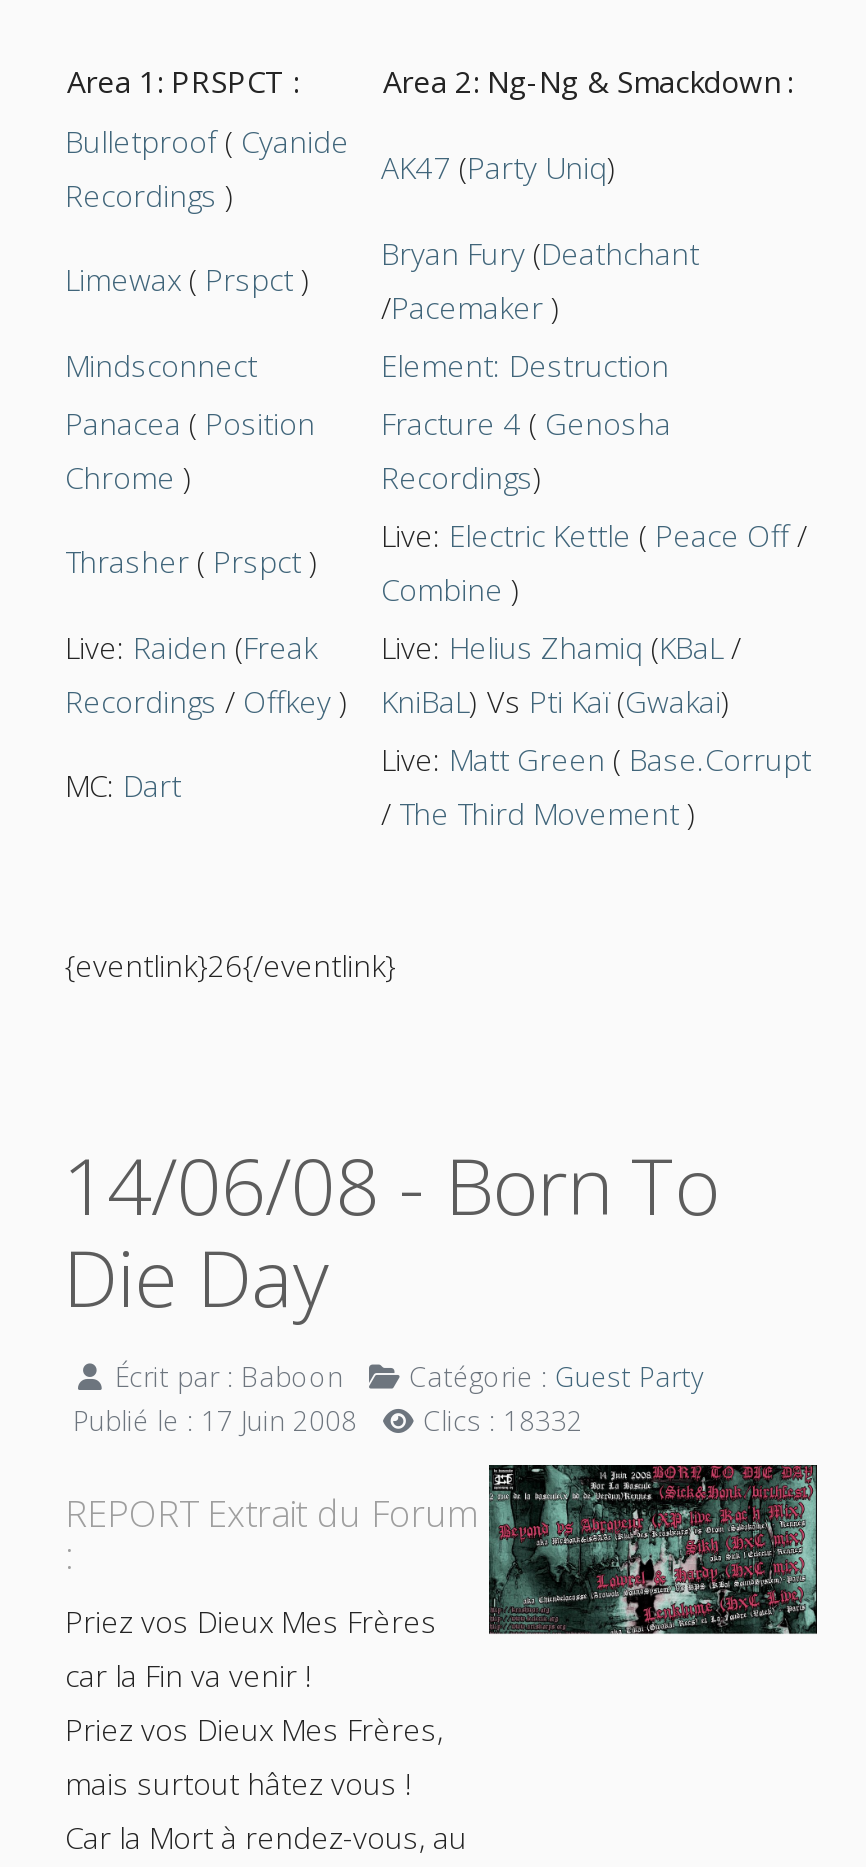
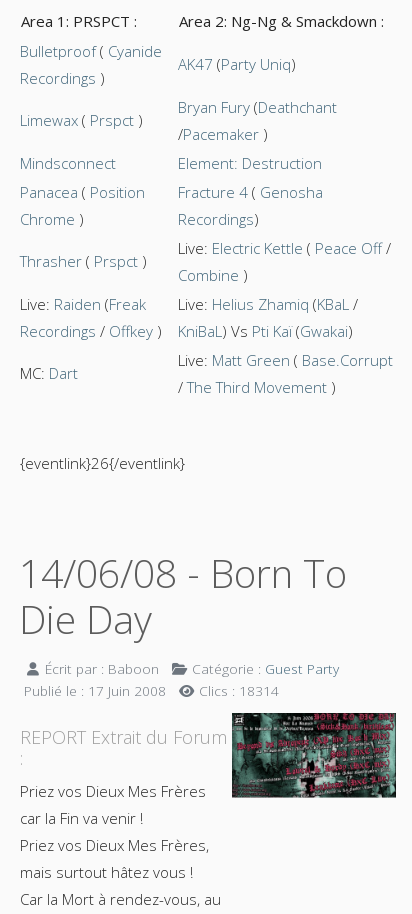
[73,1400,583,1438] Publié le : 17 Juin 2008 Clics : 18332 -> [24,681,279,700] Publié le : 17 Juin 2008 Clics : 18314

